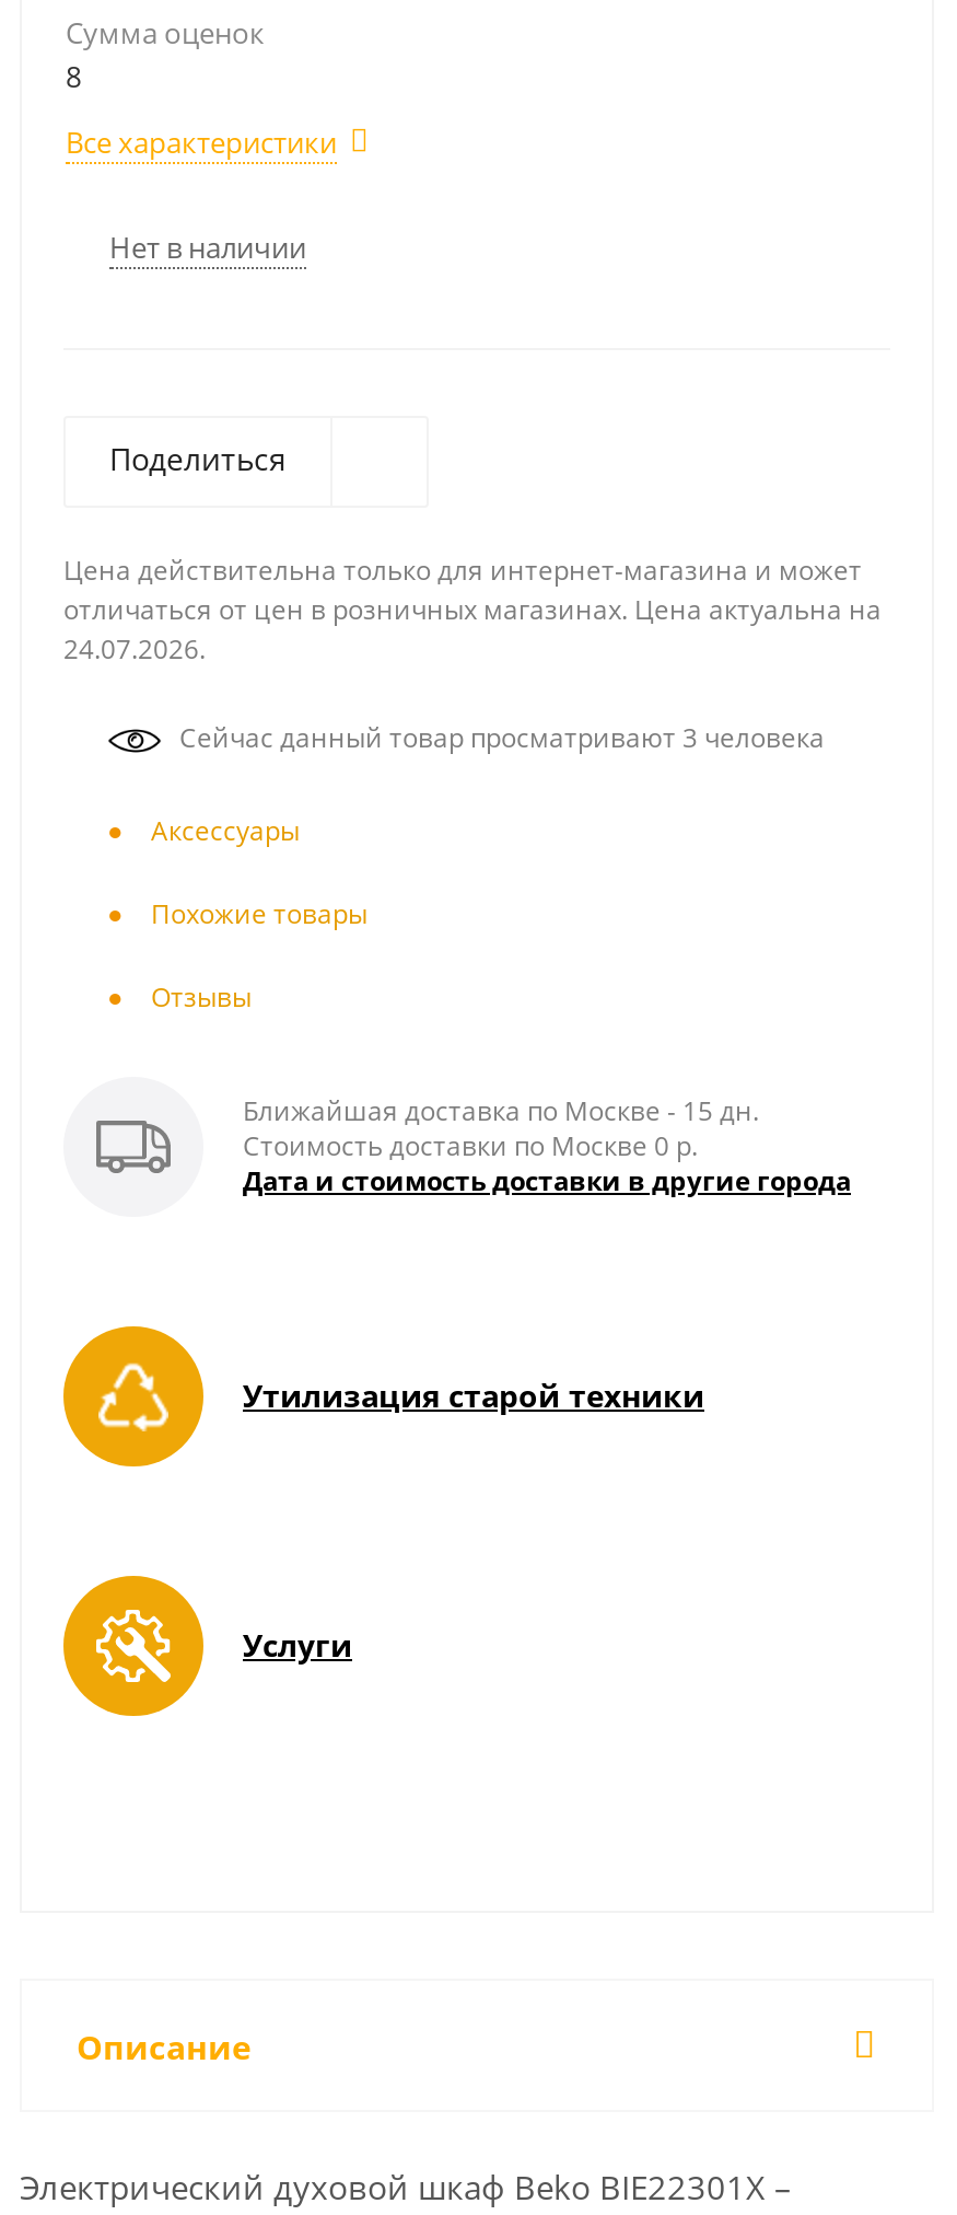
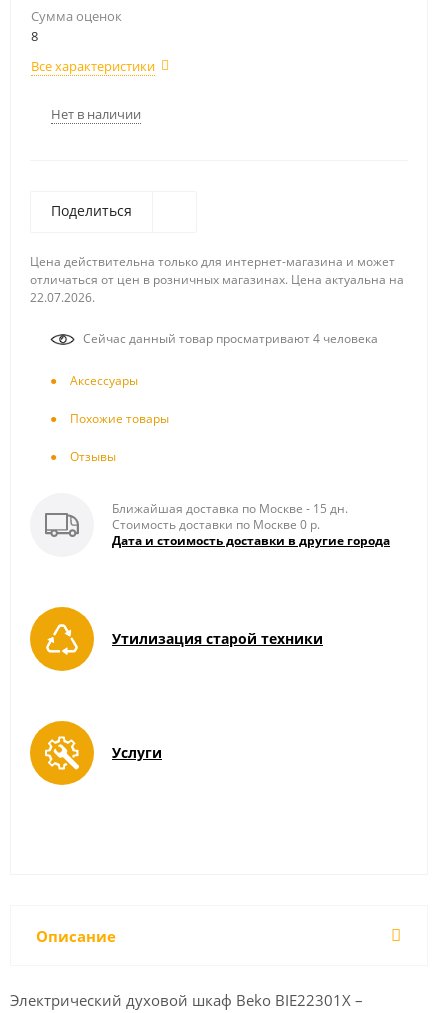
[63,630,206,668] 24.07.2026. -> [30,289,95,306] 22.07.2026.
[173,719,825,757] Сейчас данный товар просматривают 3 человека -> [80,330,378,347] Сейчас данный товар просматривают 4 человека

